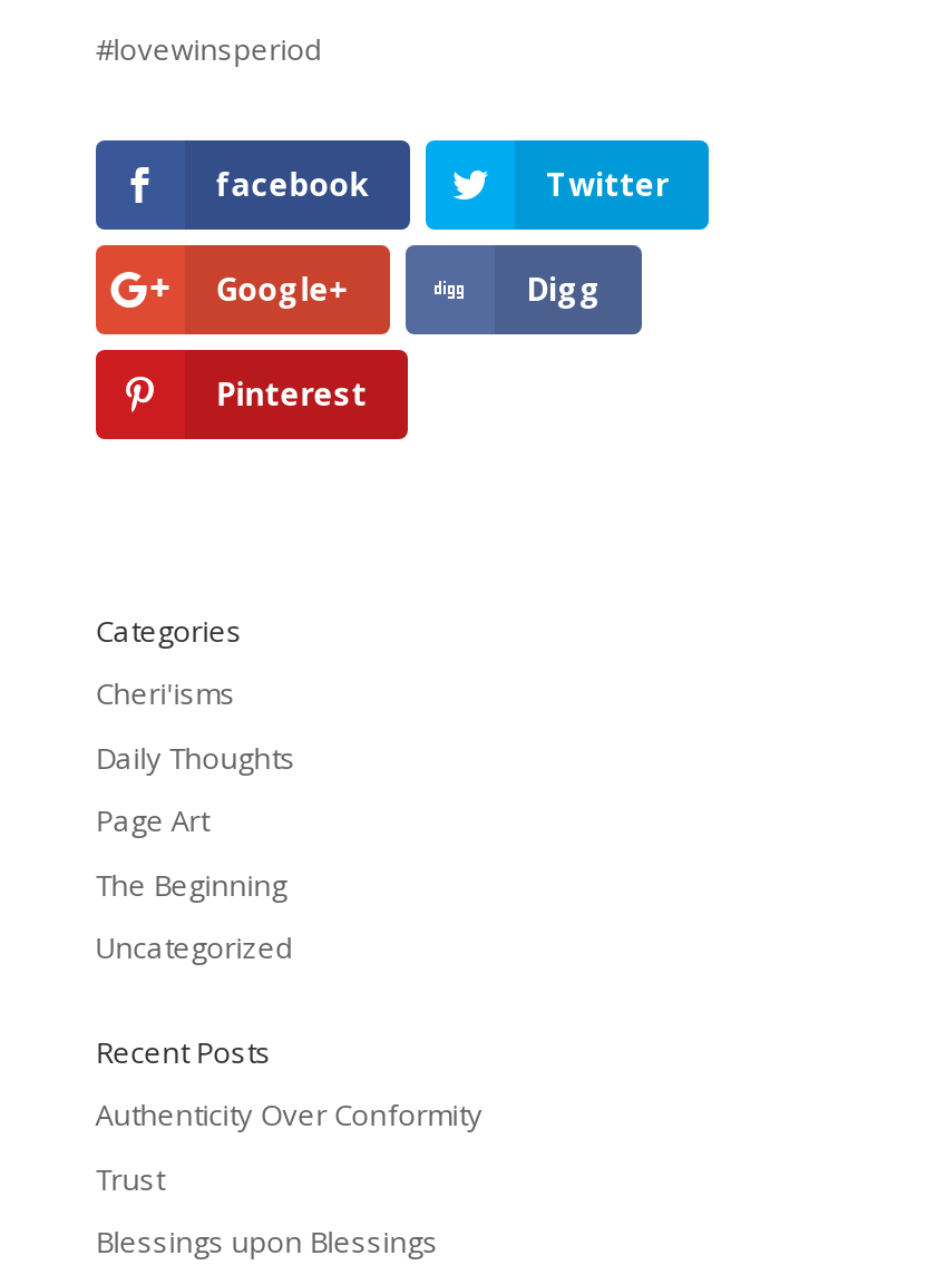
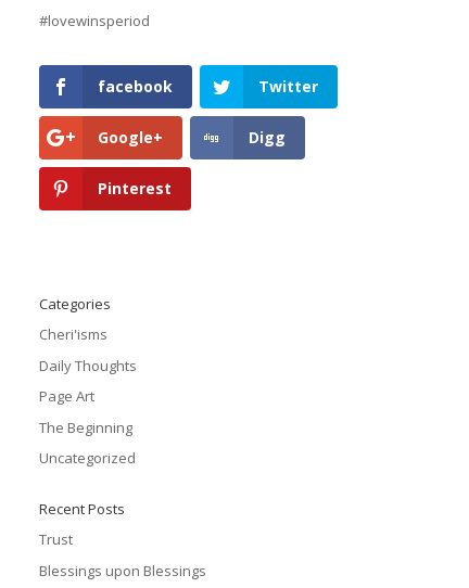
[95,1095,483,1135] Authenticity Over Conformity -> none

